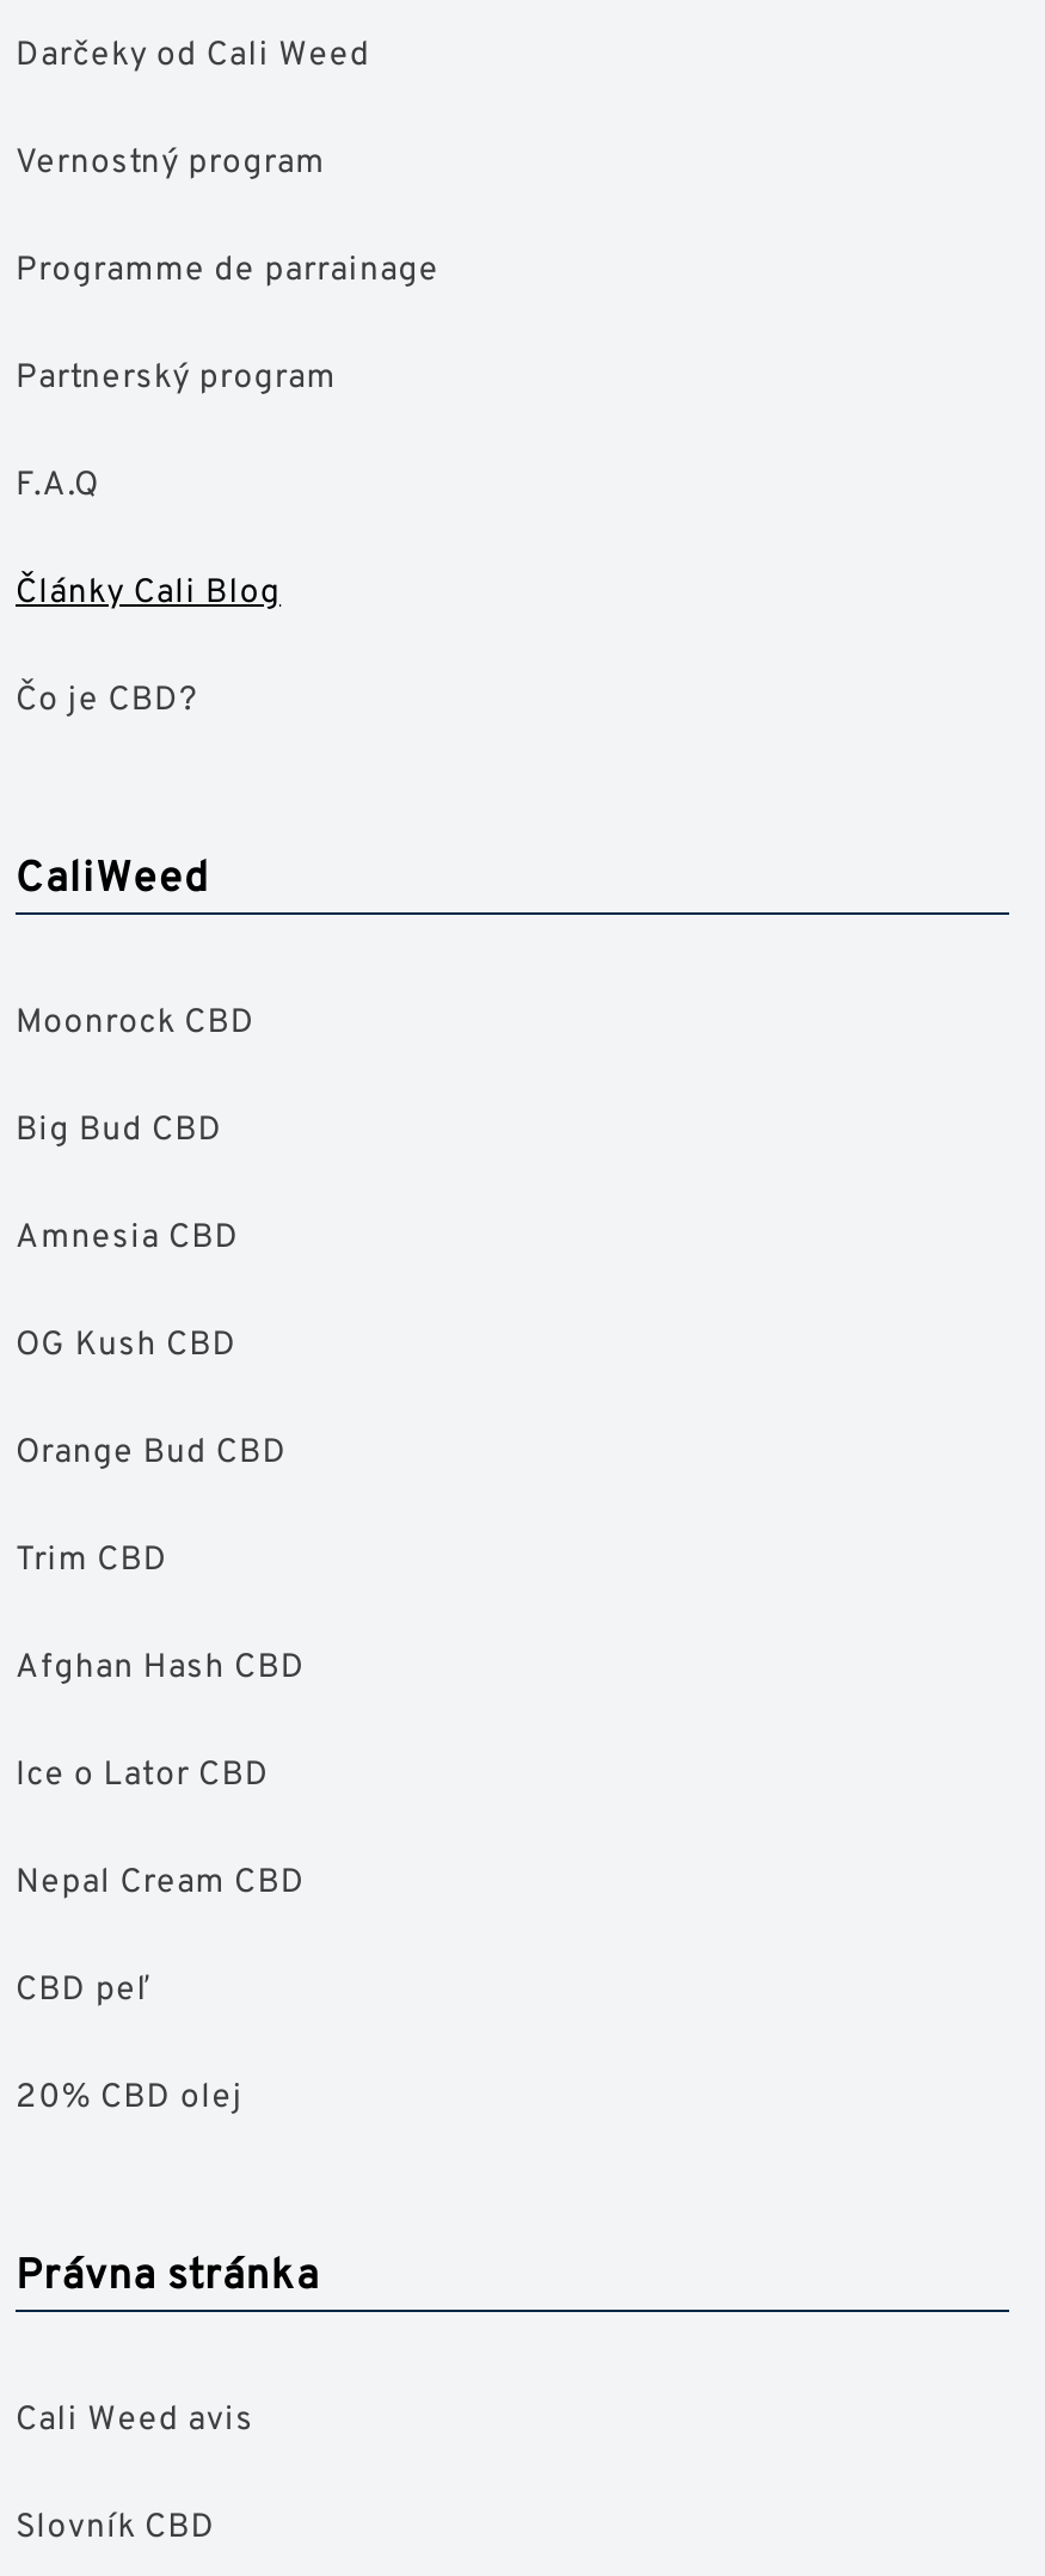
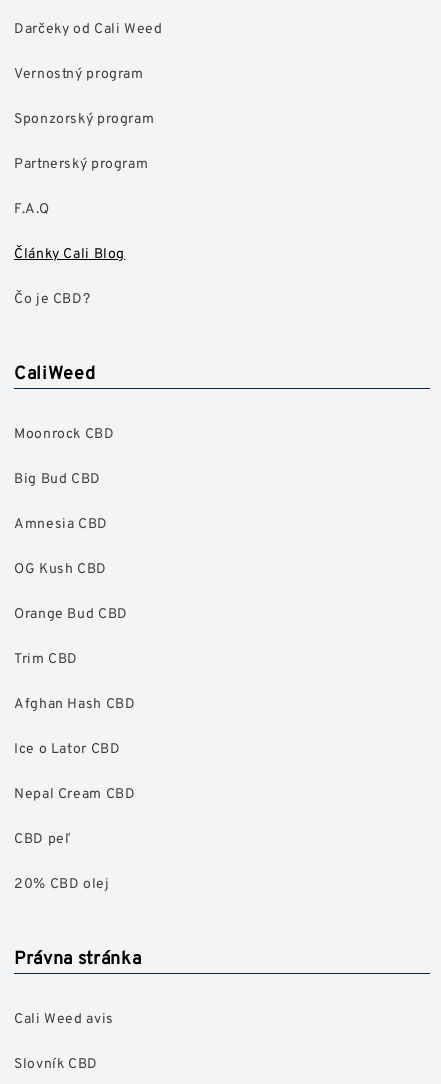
[16,240,439,290] Programme de parrainage -> [14,106,154,127] Sponzorský program

